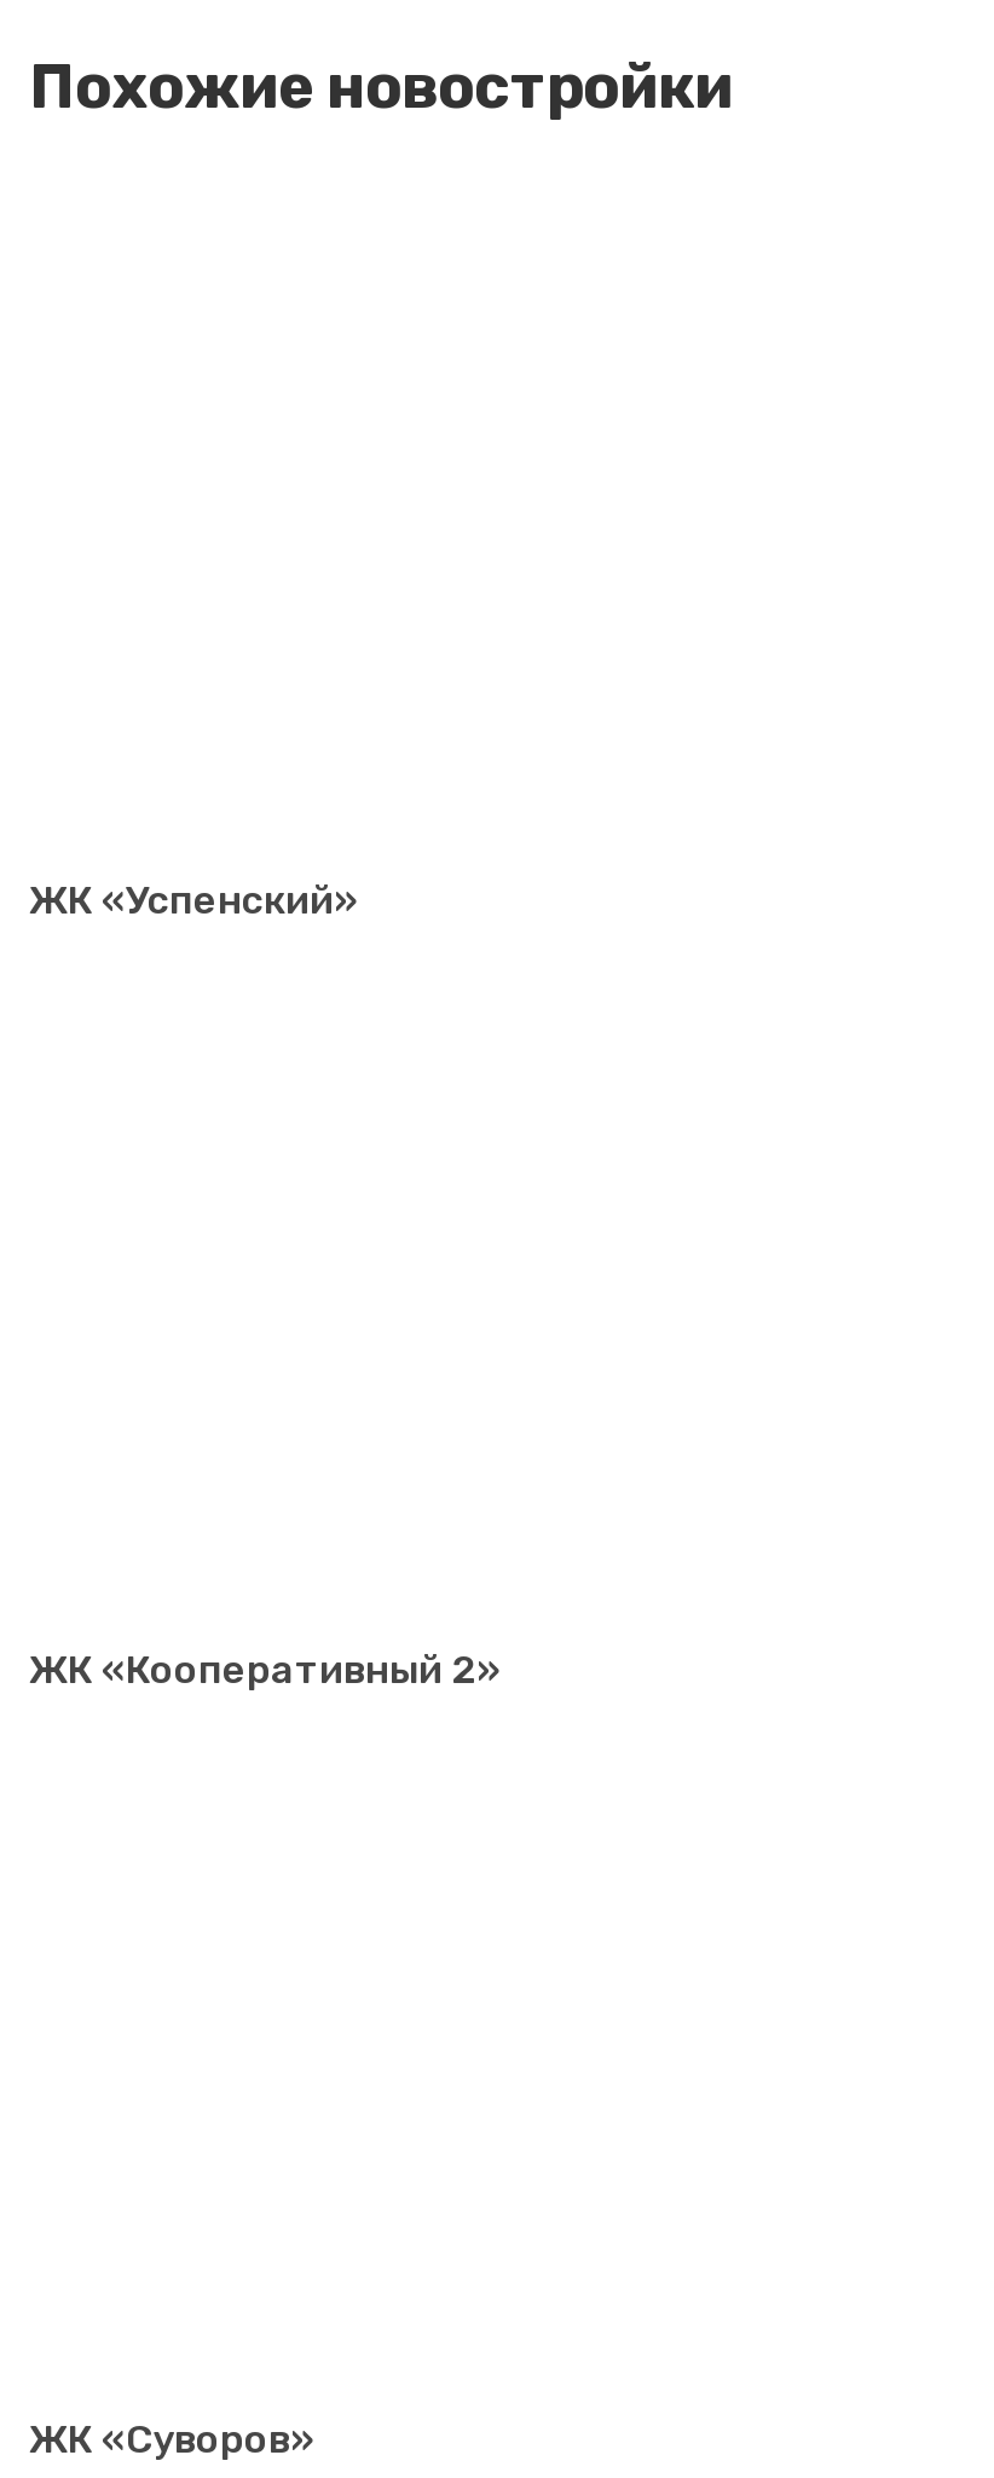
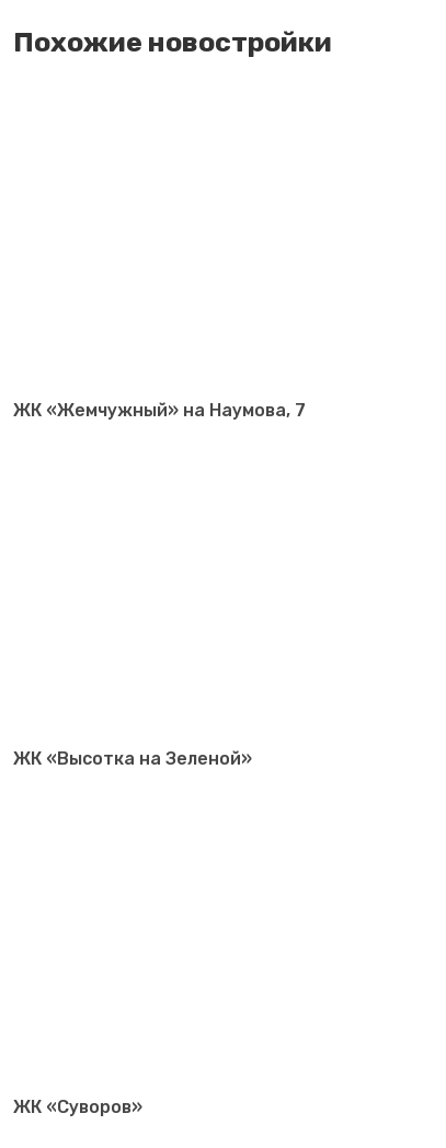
[29,878,358,924] ЖК «Успенский» -> [13,400,306,421] ЖК «Жемчужный» на Наумова, 7
[29,1648,501,1694] ЖК «Кооперативный 2» -> [13,748,252,769] ЖК «Высотка на Зеленой»

